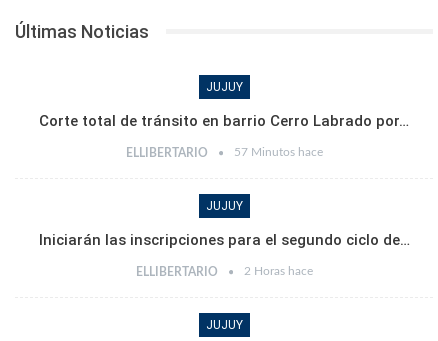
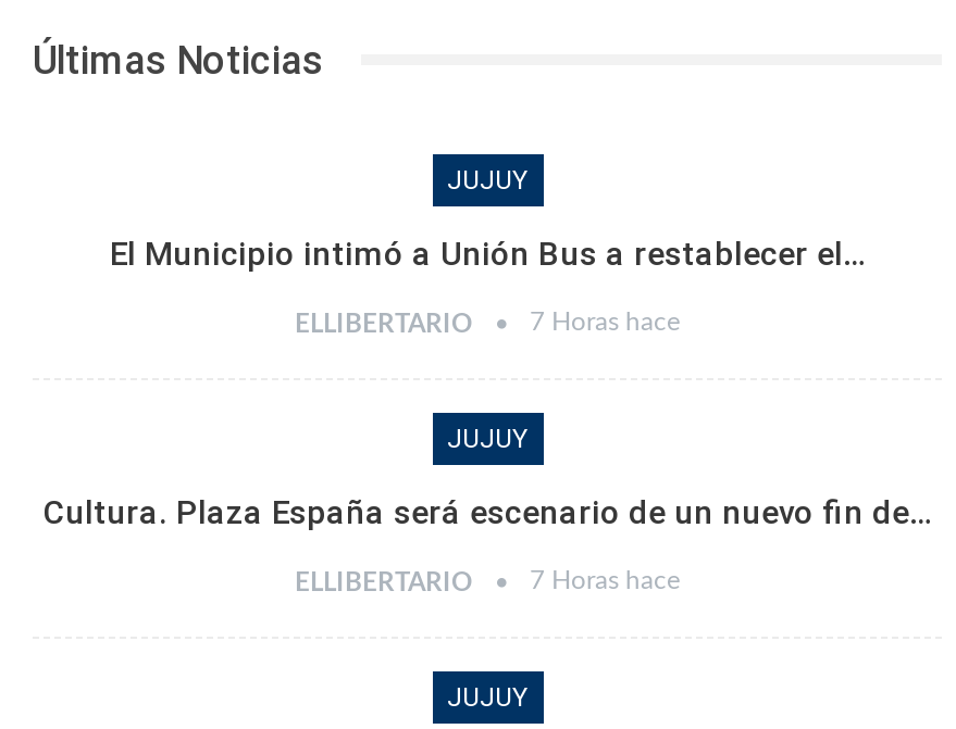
[39,112,409,130] Corte total de tránsito en barrio Cerro Labrado por… -> [110,234,865,273] El Municipio intimó a Unión Bus a restablecer el…
[125,146,322,159] ELLIBERTARIO 57 Minutos hace -> [295,308,680,336] ELLIBERTARIO 7 Horas hace
[38,231,409,249] Iniciarán las inscripciones para el segundo ciclo de… -> [44,492,931,531] Cultura. Plaza España será escenario de un nuevo fin de…
[135,265,312,278] ELLIBERTARIO 2 Horas hace -> [295,566,680,594] ELLIBERTARIO 7 Horas hace

